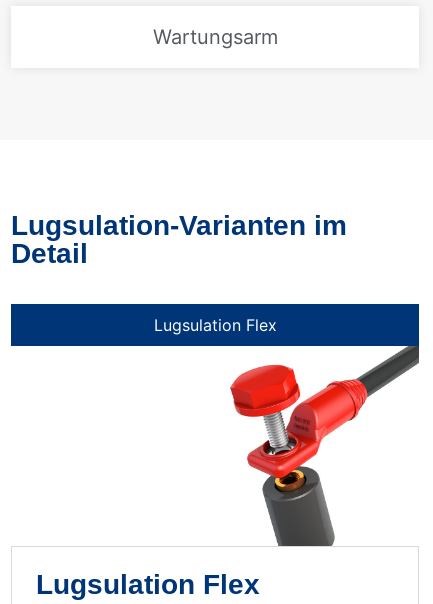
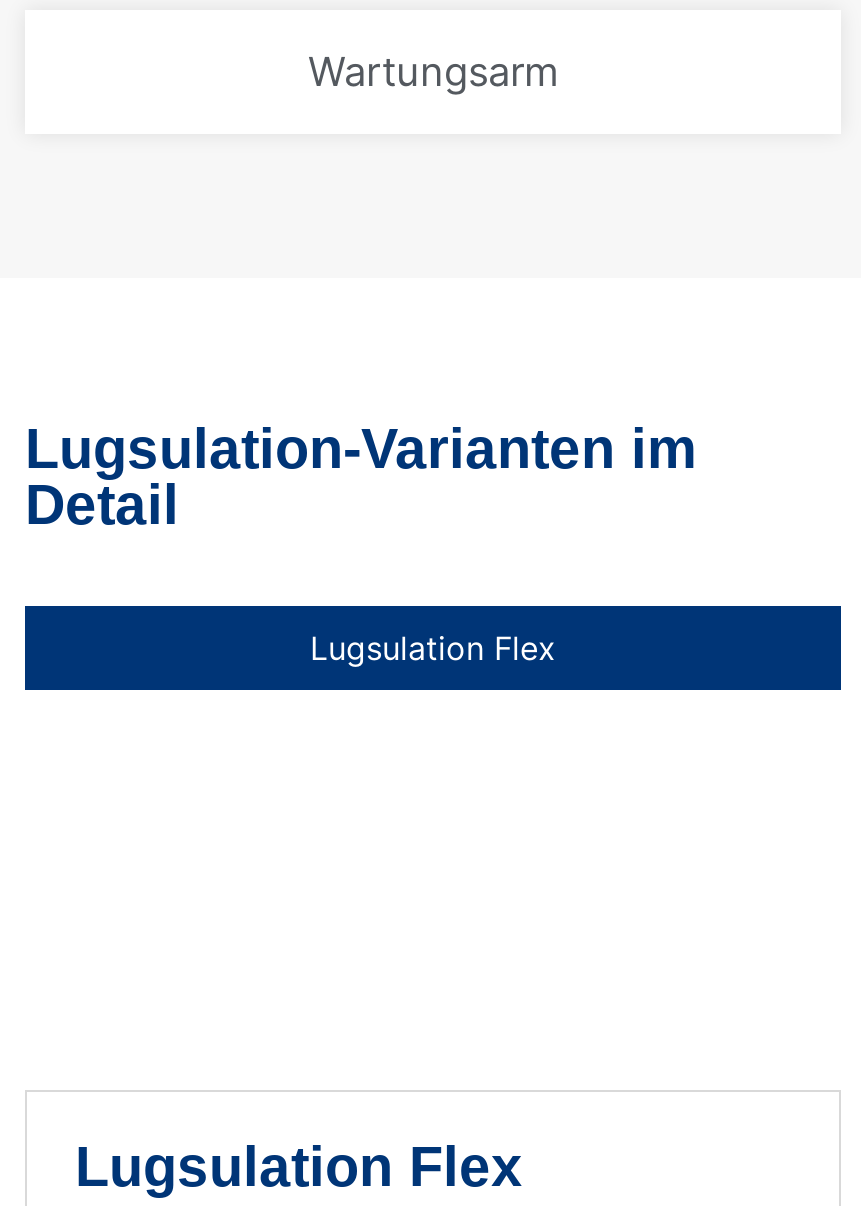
[229,346,420,547] [image] -> none

